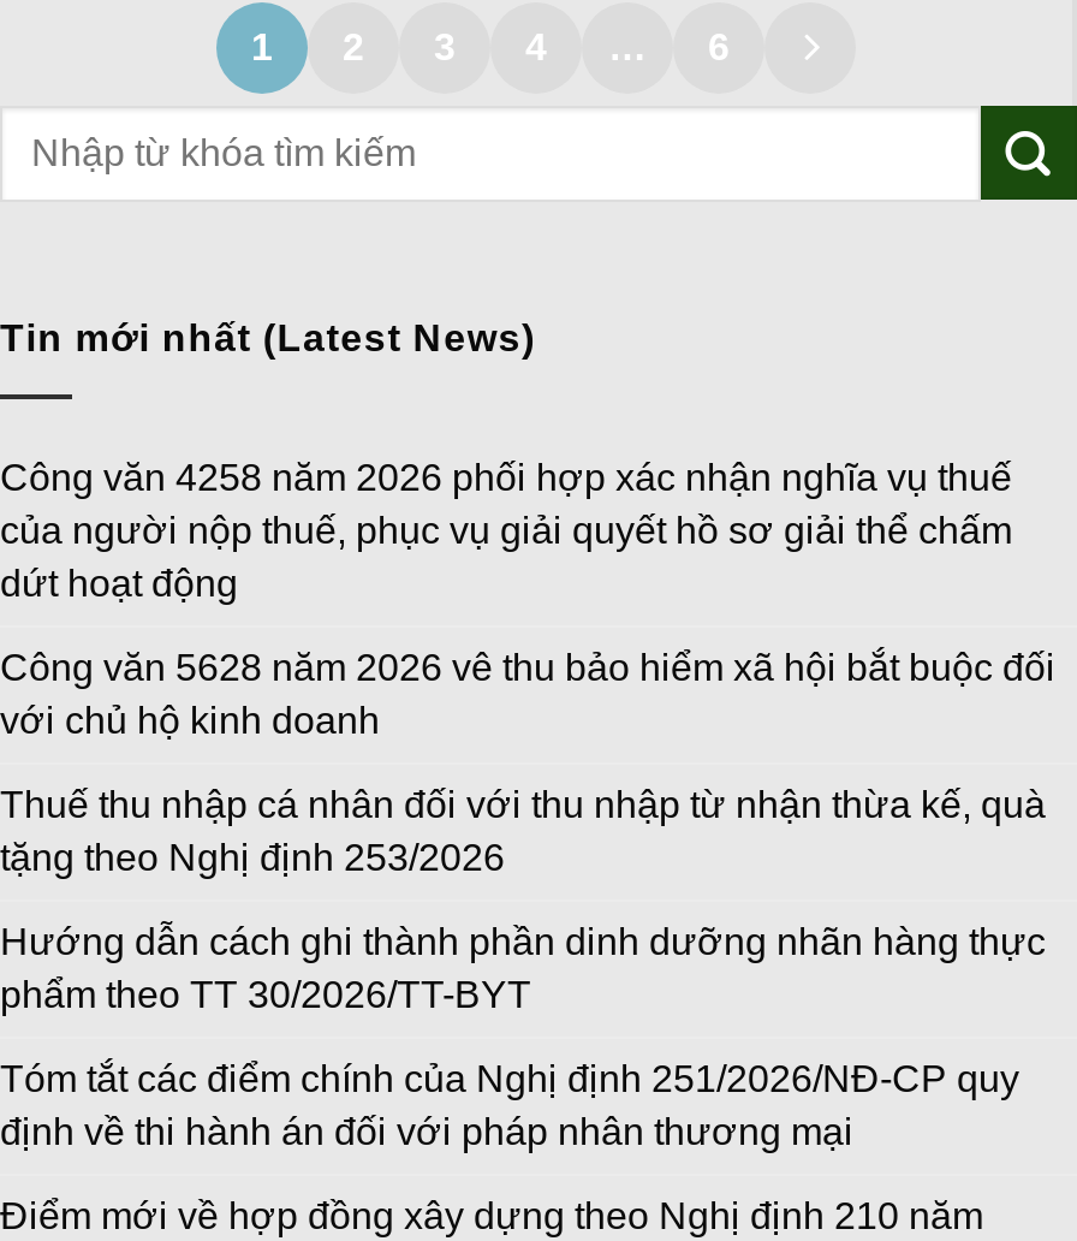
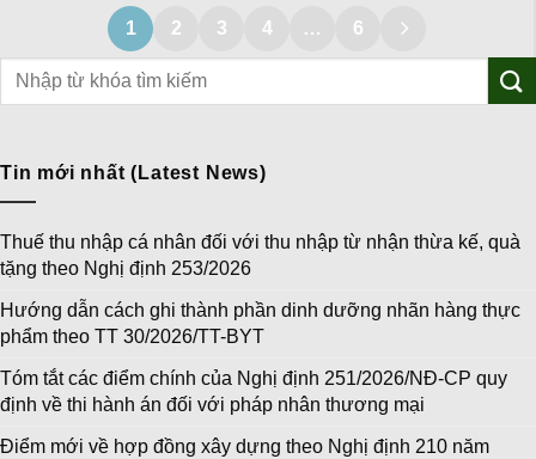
[0,456,1055,740] Công văn 4258 năm 2026 phối hợp xác nhận nghĩa vụ thuế | của người nộp thuế, phục vụ giải quyết hồ sơ giải thể chấm | dứt hoạt động | Công văn 5628 năm 2026 vê thu bảo hiểm xã hội bắt buộc đối | với chủ hộ kinh doanh -> none

